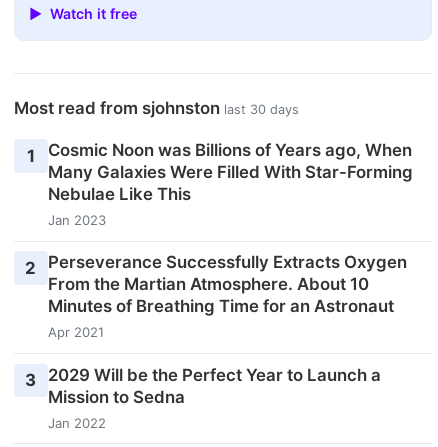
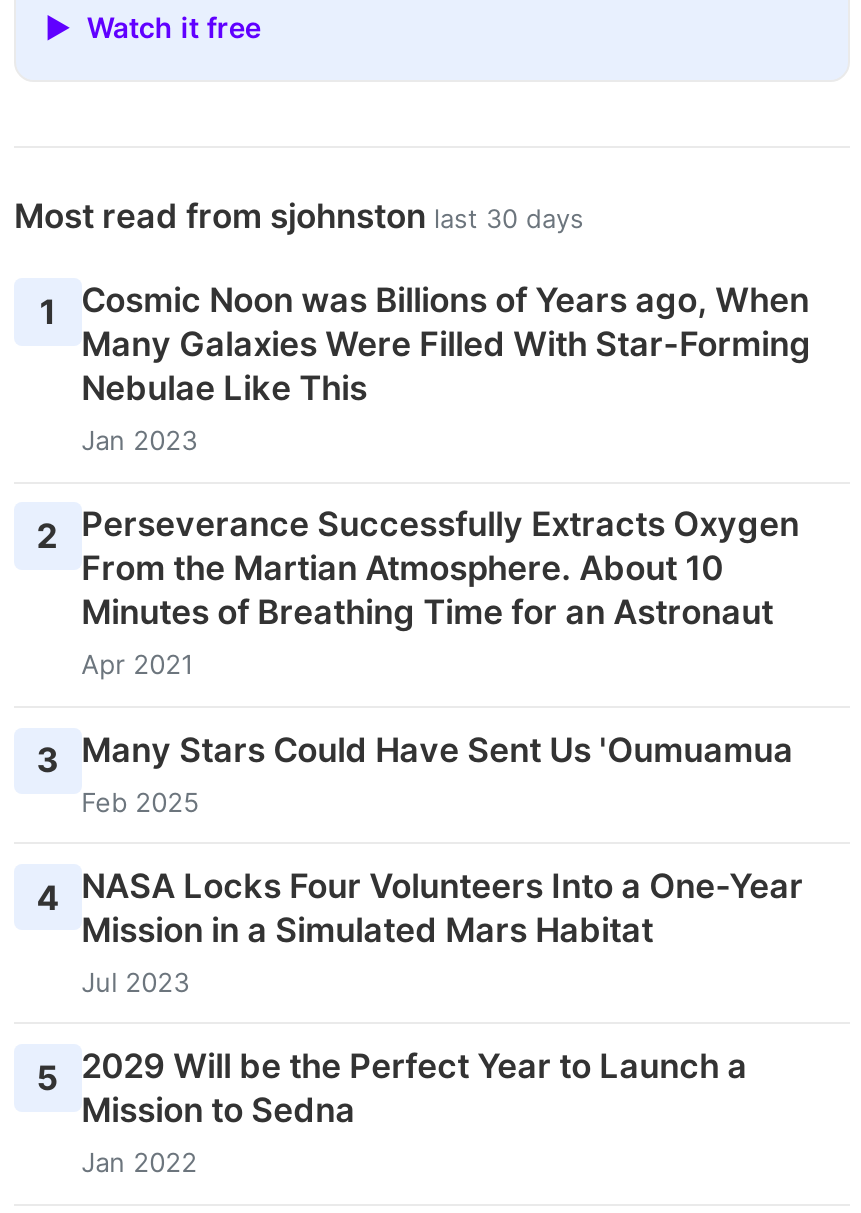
[25,364,381,390] 3 2029 Will be the Perfect Year to Launch a -> [37,729,803,1097] 3 Many Stars Could Have Sent Us 'Oumuamua | Feb 2025 | 4 NASA Locks Four Volunteers Into a One-Year | Mission in a Simulated Mars Habitat | Jul 2023 | 5 2029 Will be the Perfect Year to Launch a

